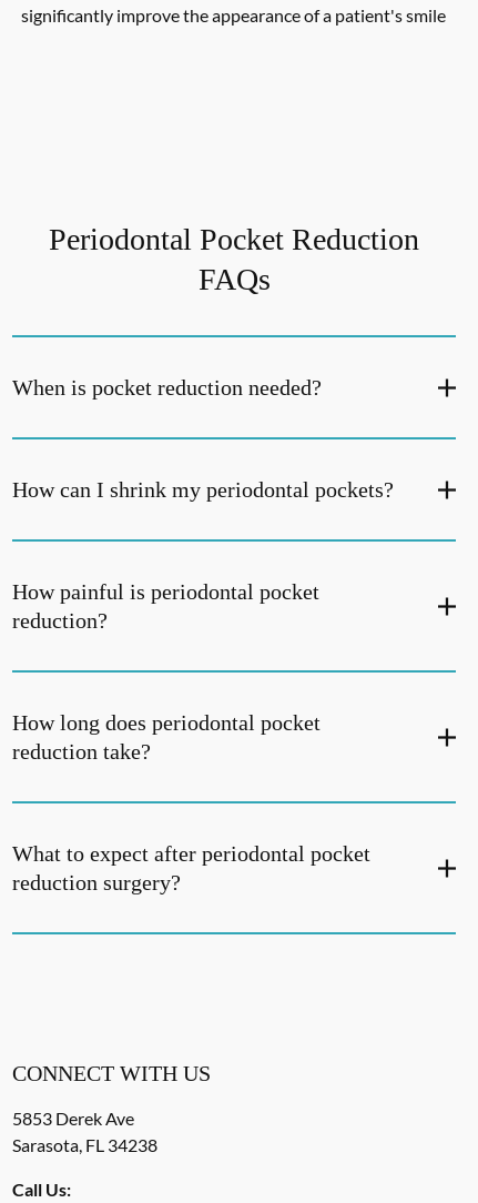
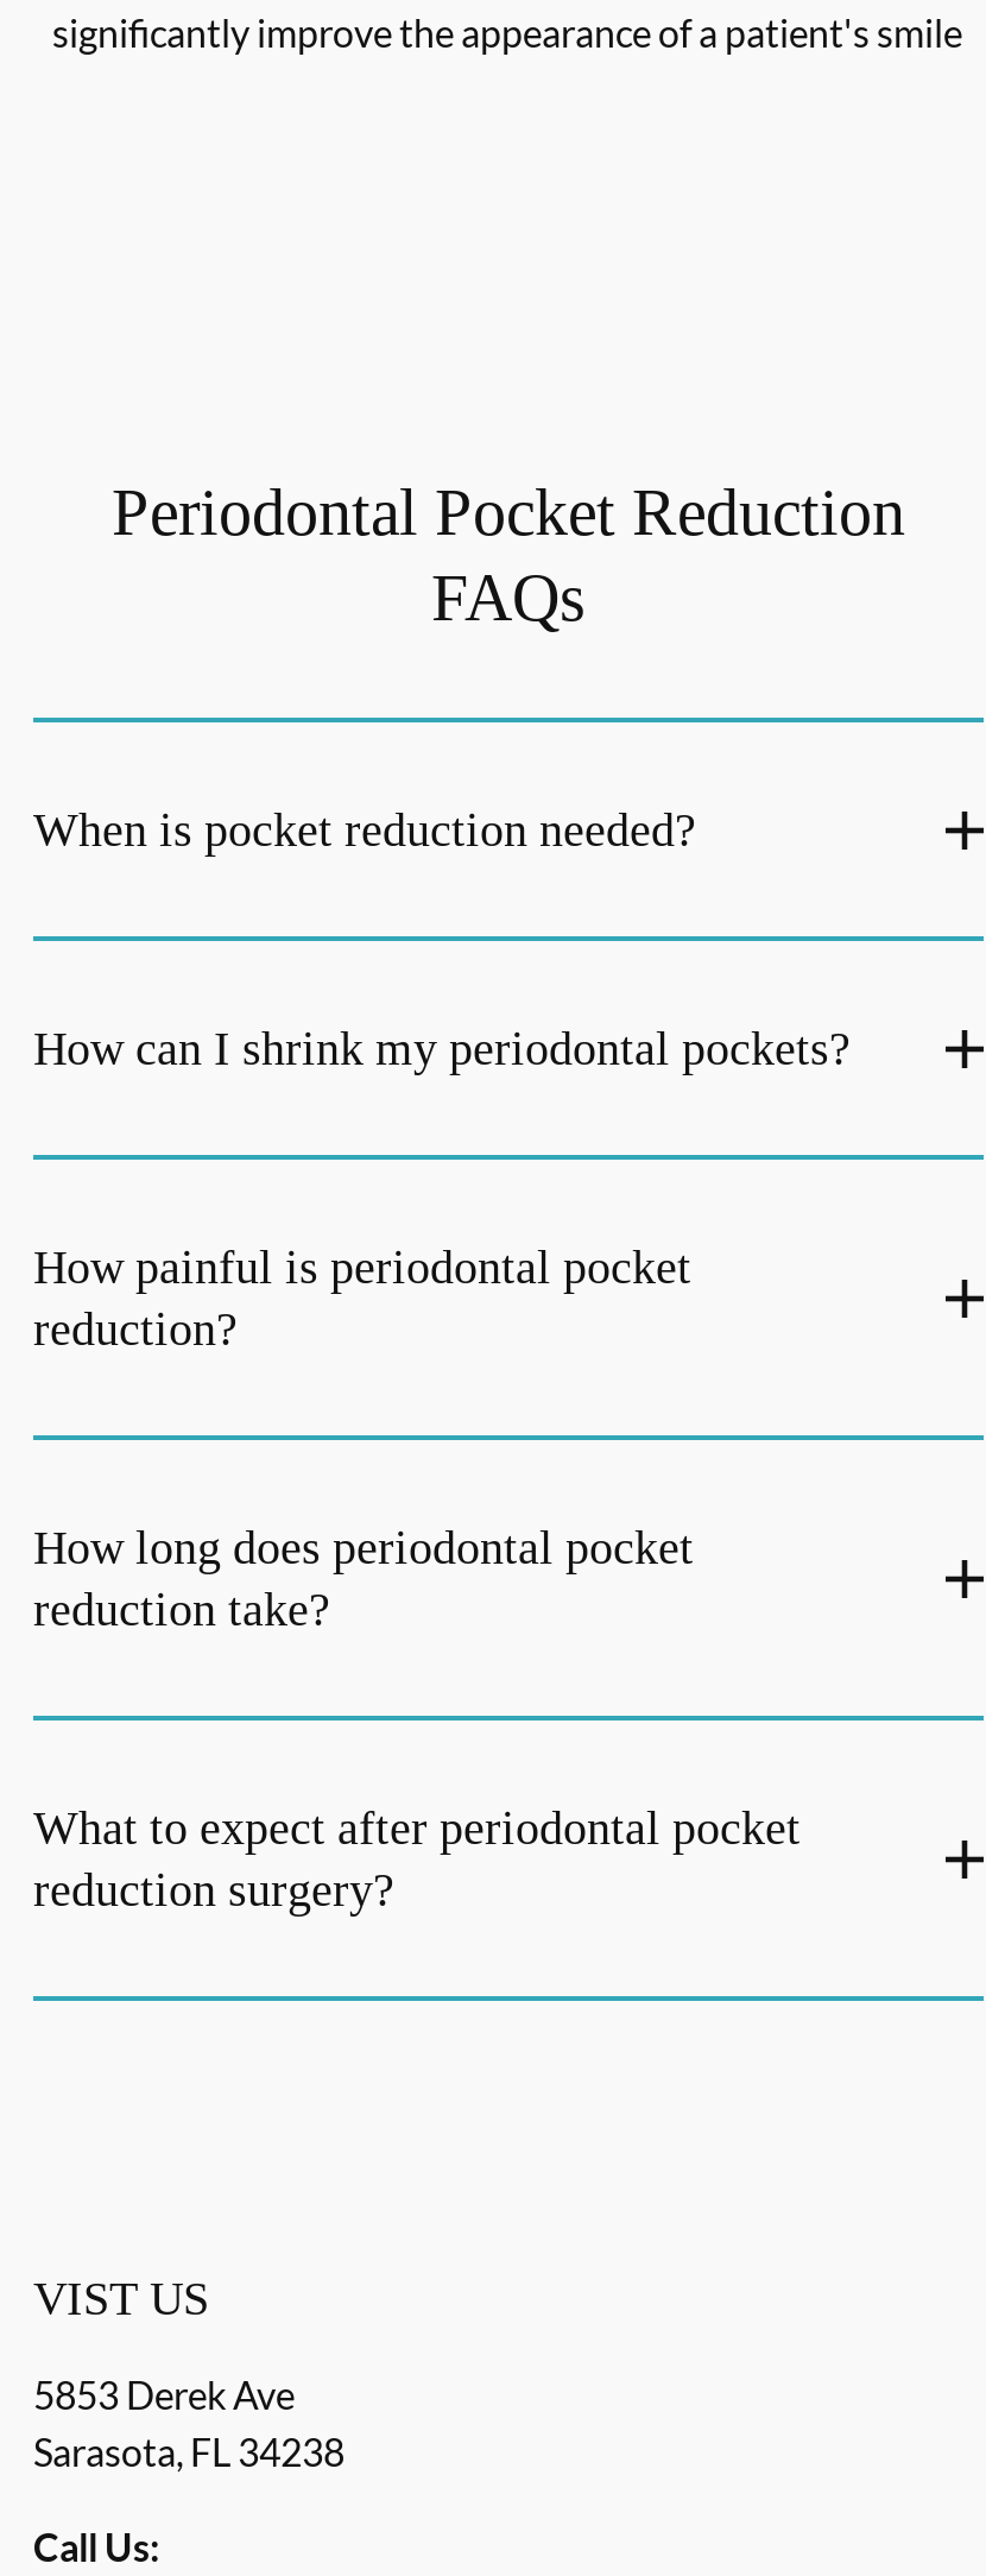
[12,1061,211,1085] CONNECT WITH US -> [33,2272,209,2324] VIST US

